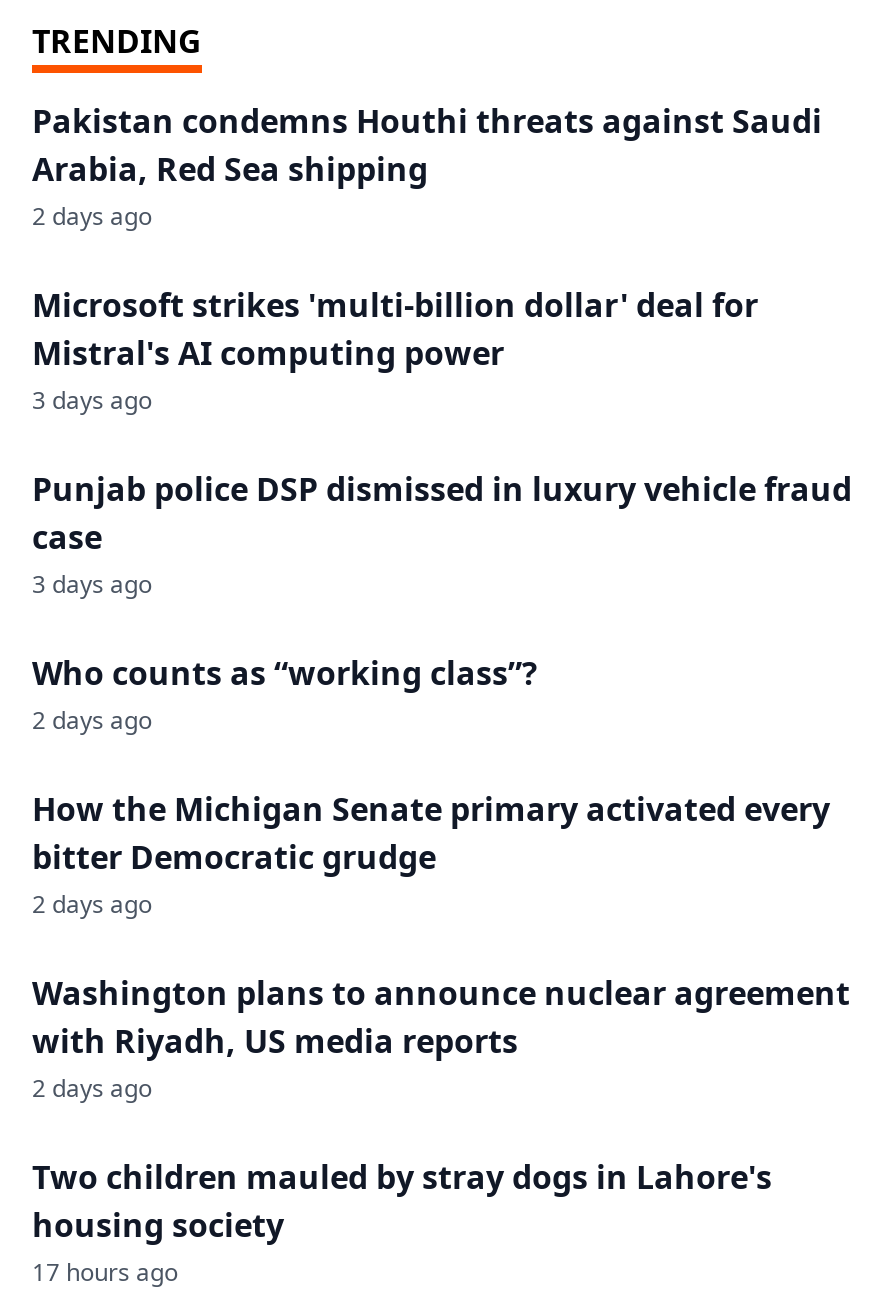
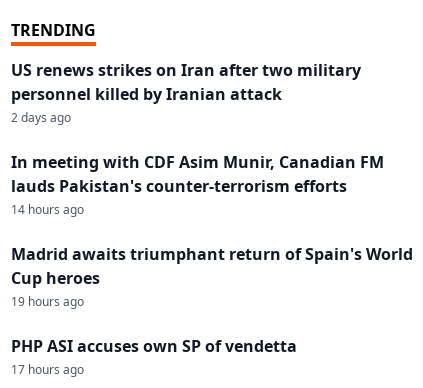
[32,98,822,190] Pakistan condemns Houthi threats against Saudi | Arabia, Red Sea shipping -> [11,59,361,105] US renews strikes on Iran after two military | personnel killed by Iranian attack
[32,282,852,1246] Microsoft strikes 'multi-billion dollar' deal for | Mistral's AI computing power | 3 days ago | Punjab police DSP dismissed in luxury vehicle fraud | case | 3 days ago | Who counts as “working class”? | 2 days ago | How the Michigan Senate primary activated every | bitter Democratic grudge | 2 days ago | Washington plans to announce nuclear agreement | with Riyadh, US media reports | 2 days ago | Two children mauled by stray dogs in Lahore's | housing society -> [11,151,413,357] In meeting with CDF Asim Munir, Canadian FM | lauds Pakistan's counter-terrorism efforts | 14 hours ago | Madrid awaits triumphant return of Spain's World | Cup heroes | 19 hours ago | PHP ASI accuses own SP of vendetta

